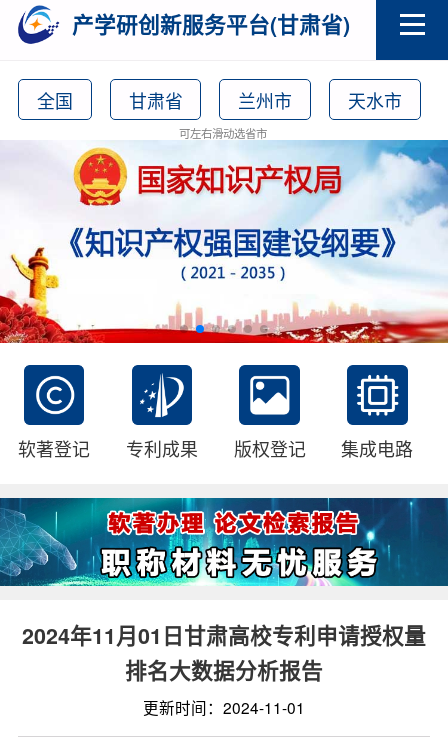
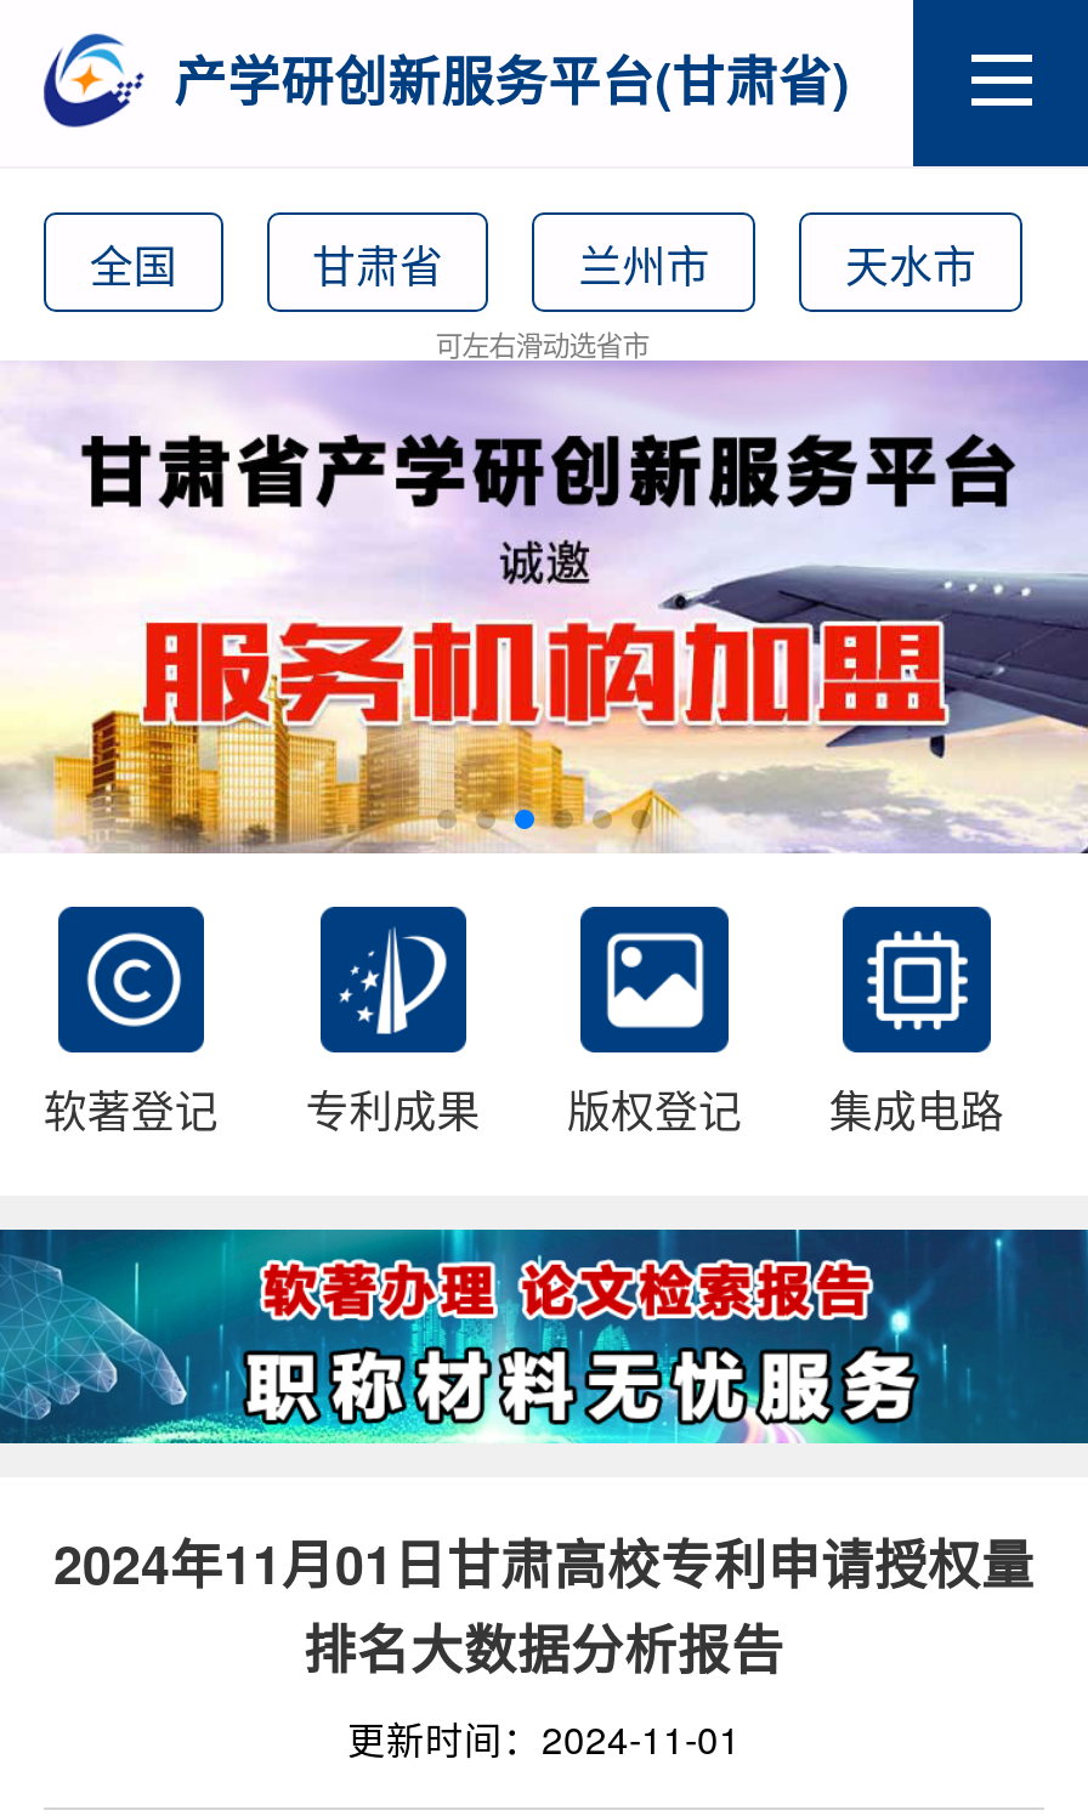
[3,139,445,344] [image] -> [7,361,1081,853] [image]

